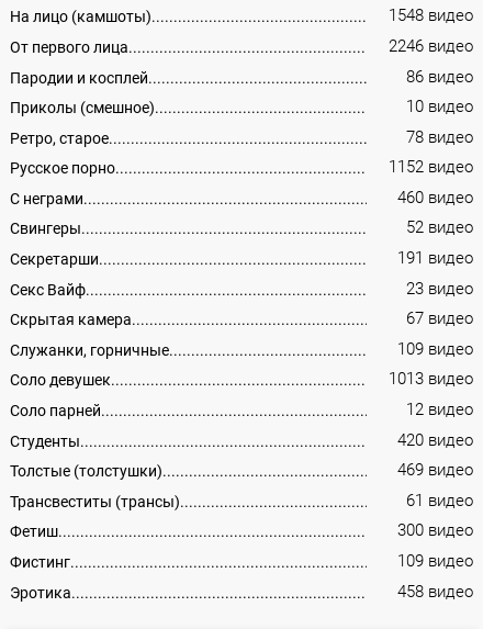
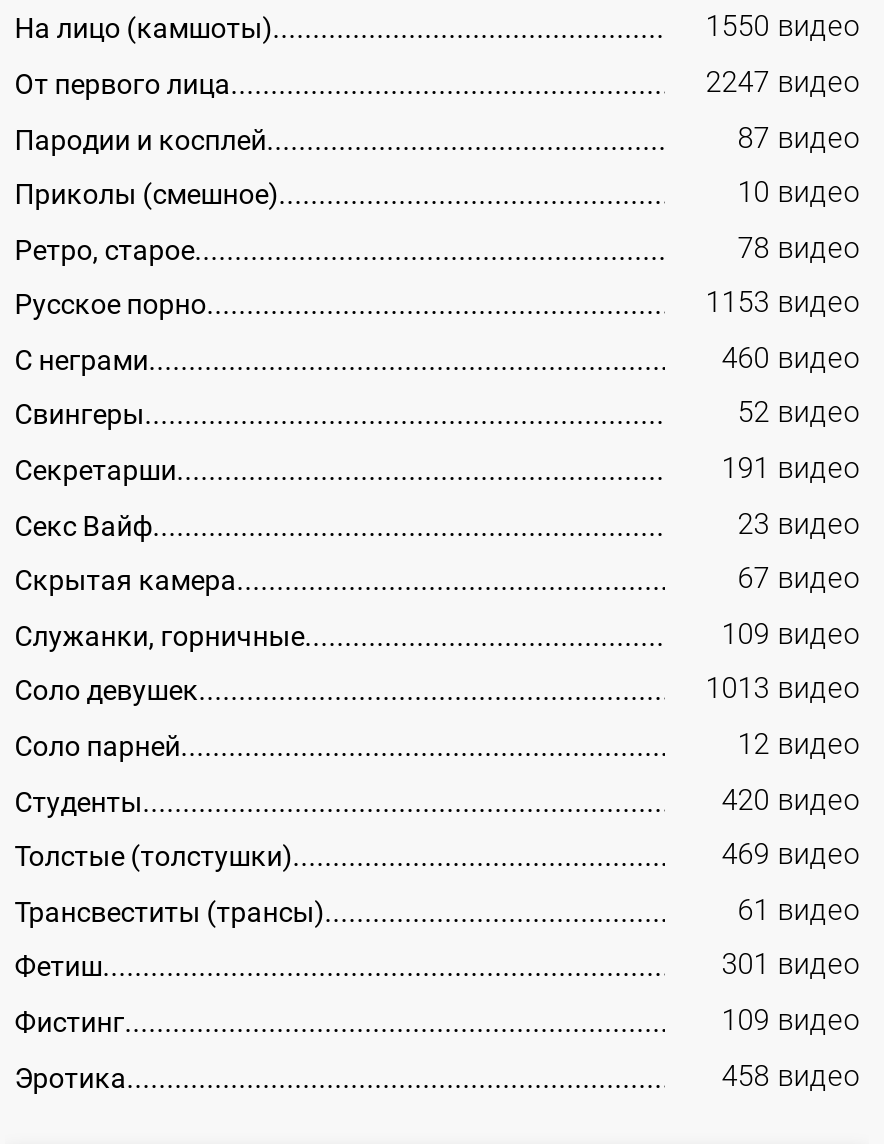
[389,7,473,26] 1548 видео -> [706,11,860,45] 1550 видео
[389,37,473,56] 2246 видео -> [706,66,860,100] 2247 видео
[406,68,473,86] 86 видео -> [738,121,860,155] 87 видео
[389,158,473,177] 1152 видео -> [706,287,860,321] 1153 видео
[398,522,473,541] 300 видео -> [722,949,860,983] 301 видео

